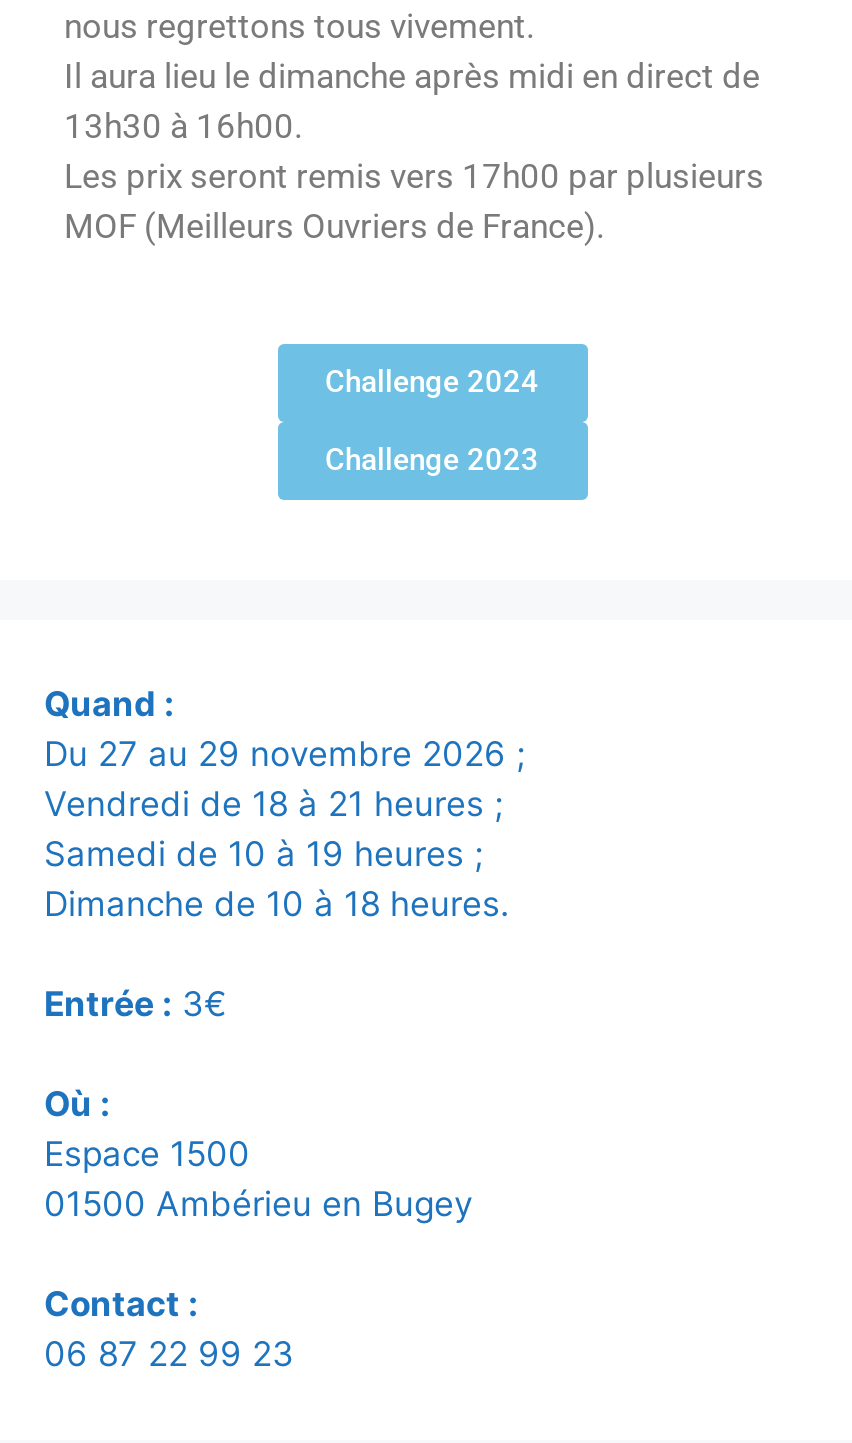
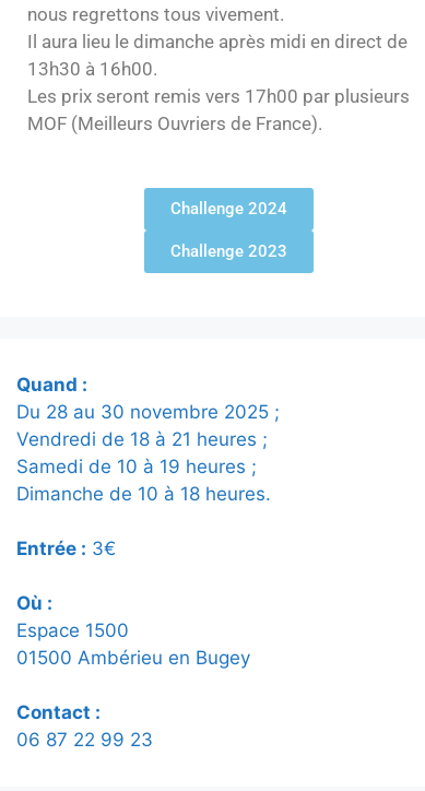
[44,733,526,773] Du 27 au 29 novembre 2026 ; -> [16,401,280,422] Du 28 au 30 novembre 2025 ;

